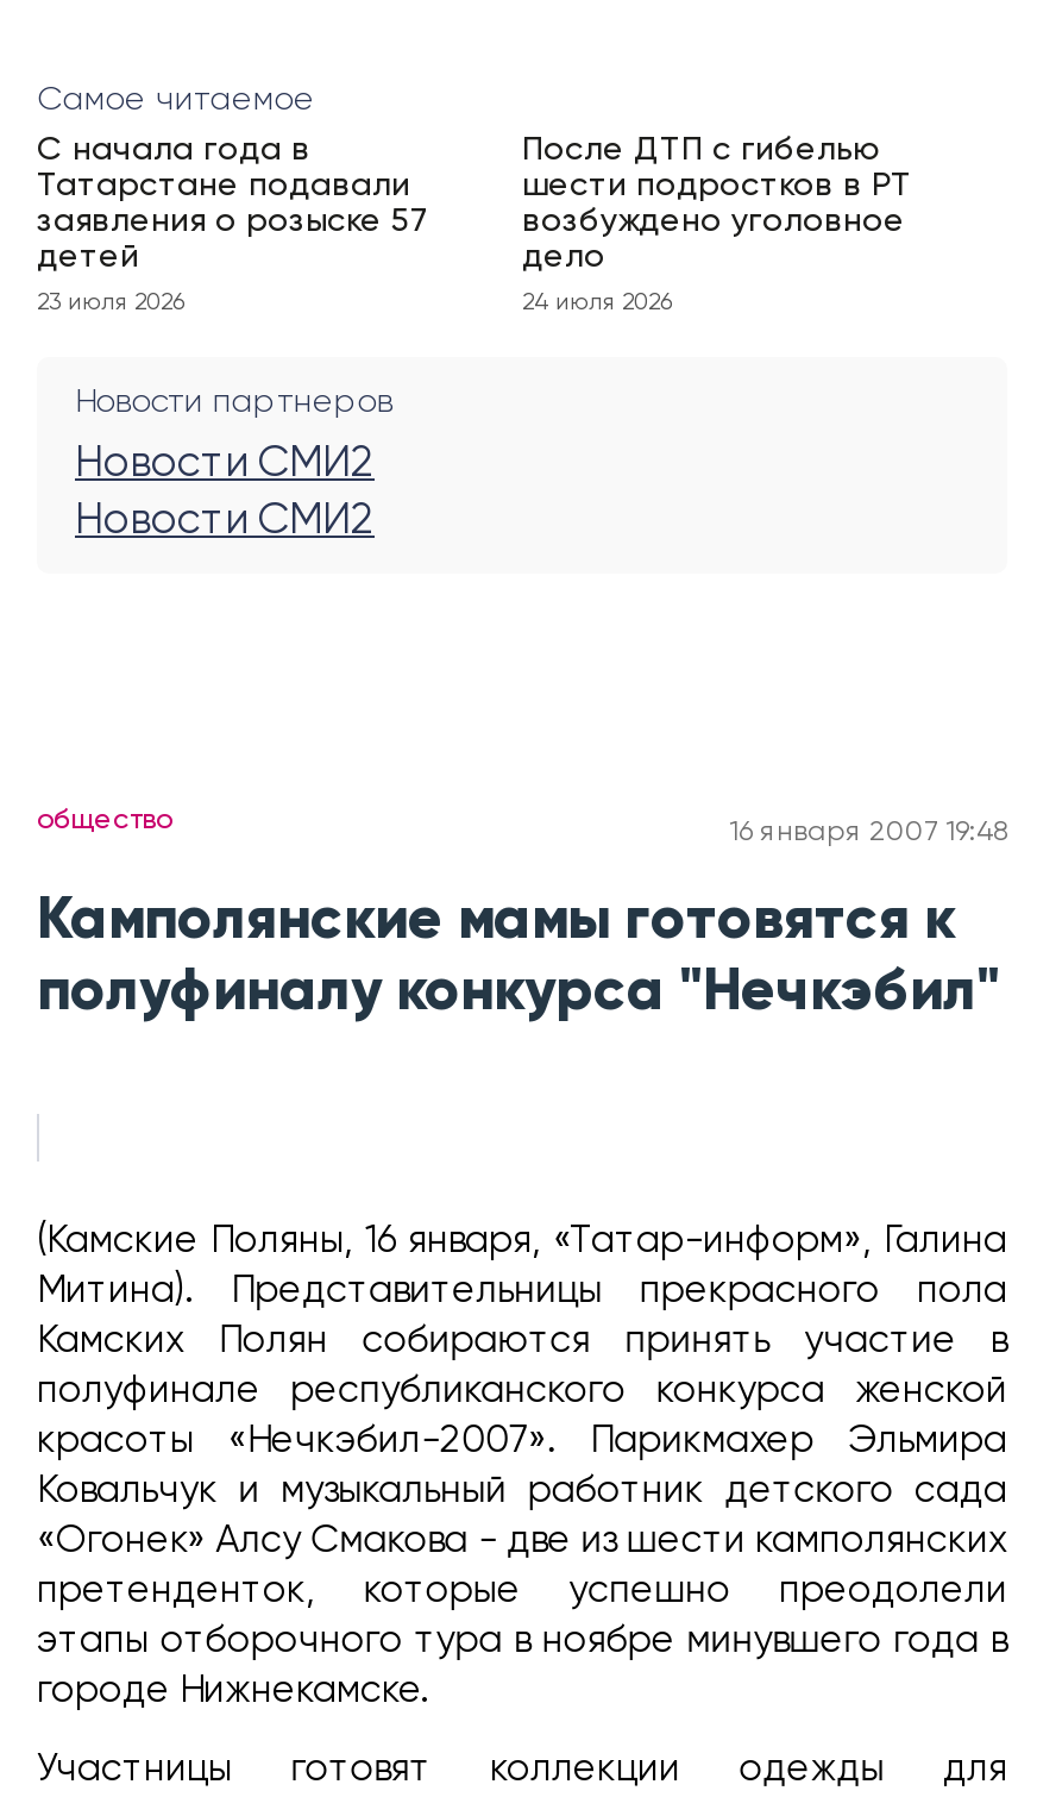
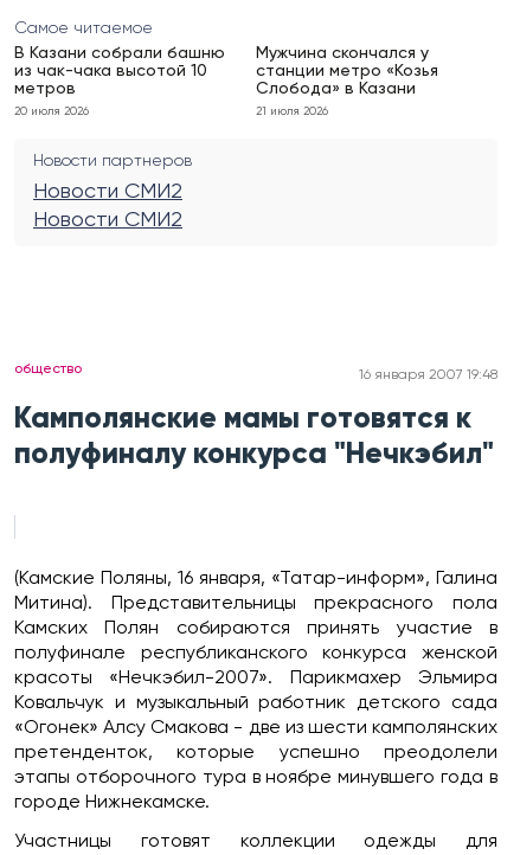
[37,133,429,274] С начала года в | Татарстане подавали | заявления о розыске 57 | детей -> [14,45,225,97] В Казани собрали башню | из чак-чака высотой 10 | метров
[522,133,912,274] После ДТП с гибелью | шести подростков в РТ | возбуждено уголовное | дело -> [256,45,438,97] Мужчина скончался у | станции метро «Козья | Слобода» в Казани
[37,290,184,314] 23 июля 2026 -> [14,105,89,117] 20 июля 2026
[522,290,672,314] 24 июля 2026 -> [256,105,328,117] 21 июля 2026

